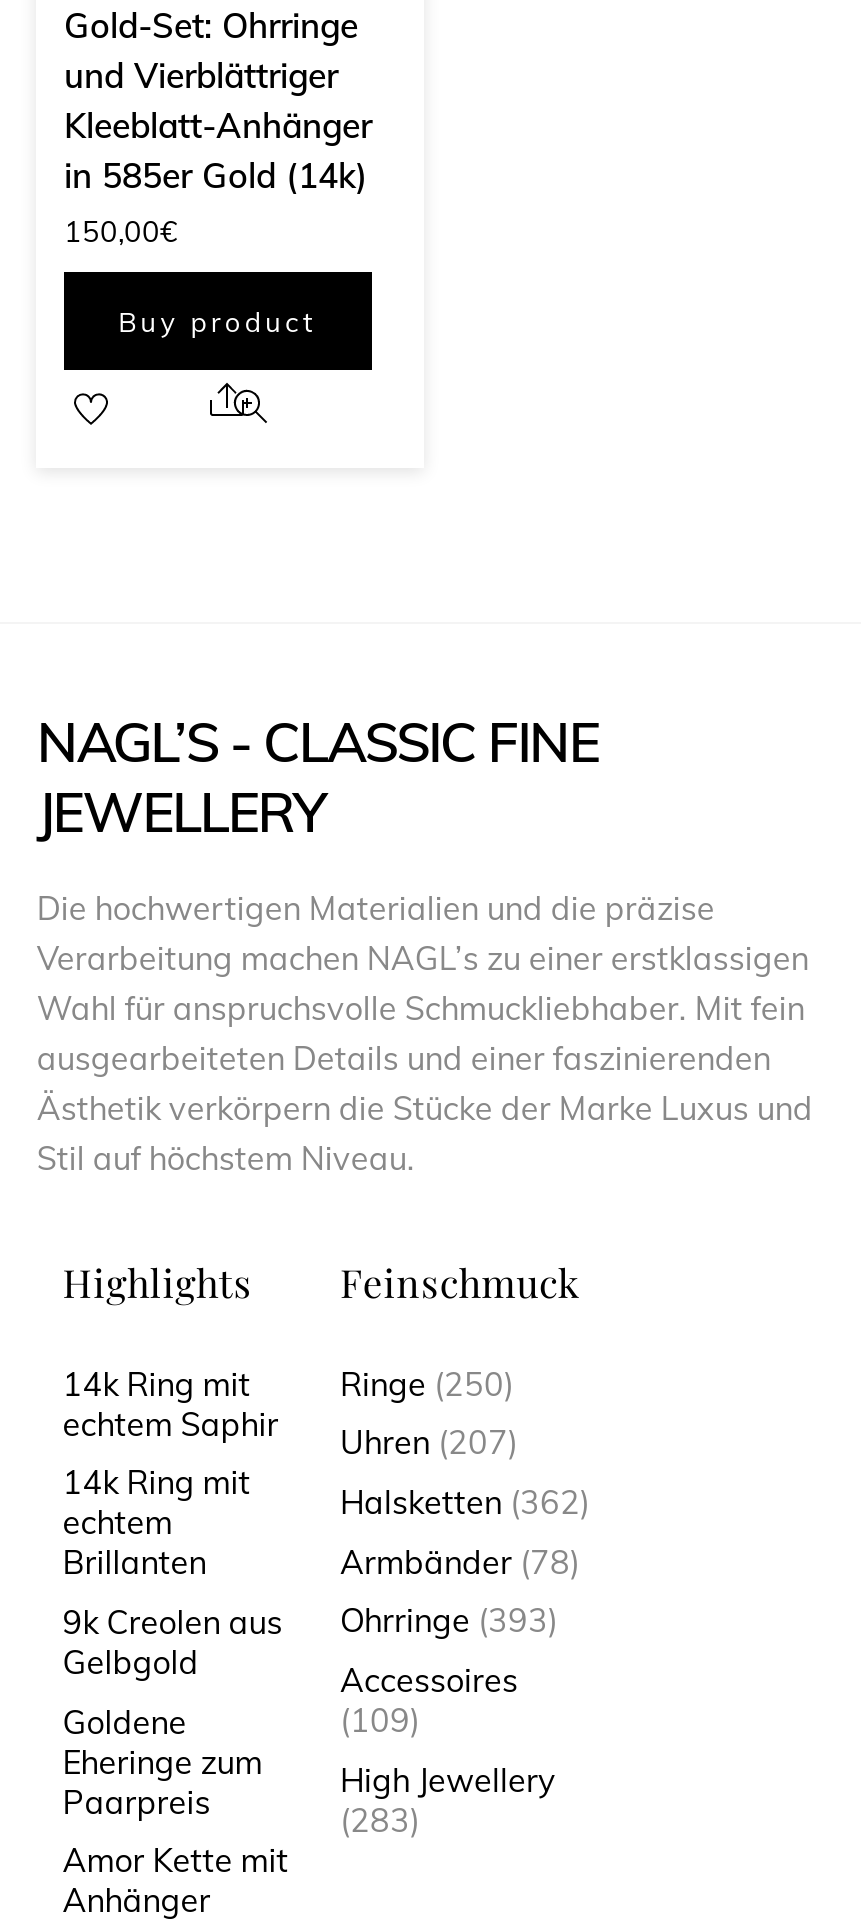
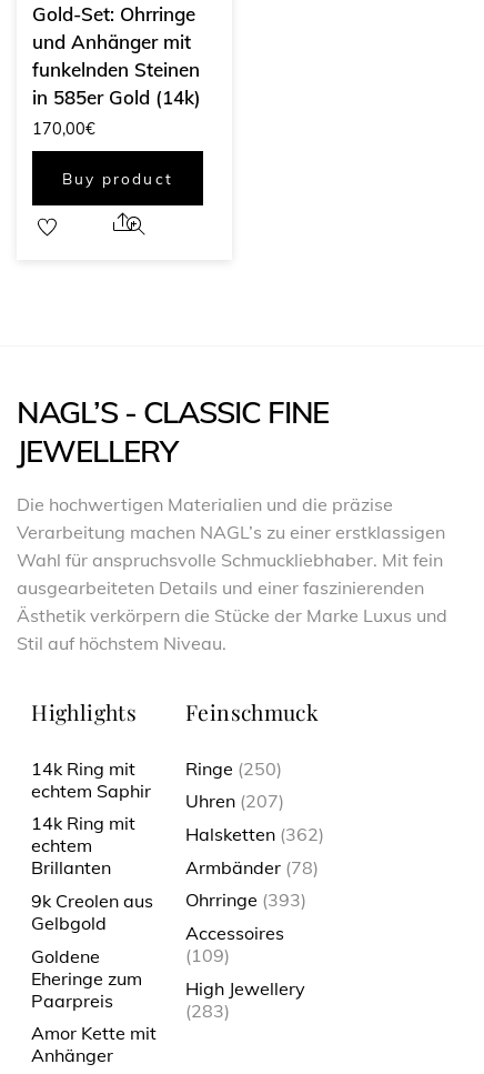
[64,54,372,146] und Vierblättriger | Kleeblatt-Anhänger -> [32,30,200,81] und Anhänger mit | funkelnden Steinen
[64,211,178,249] 150,00€ -> [32,117,95,138] 170,00€

